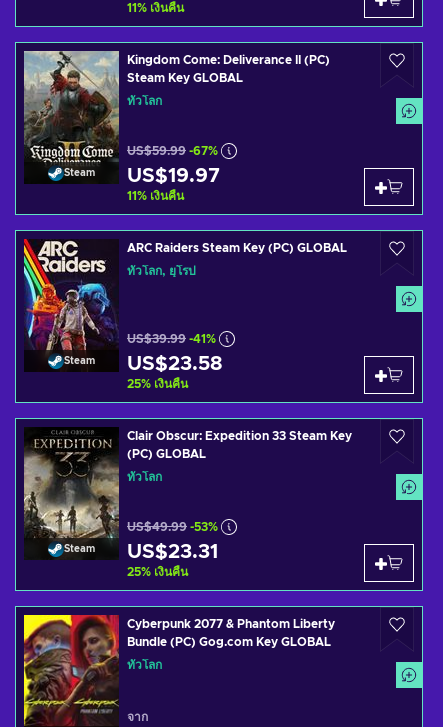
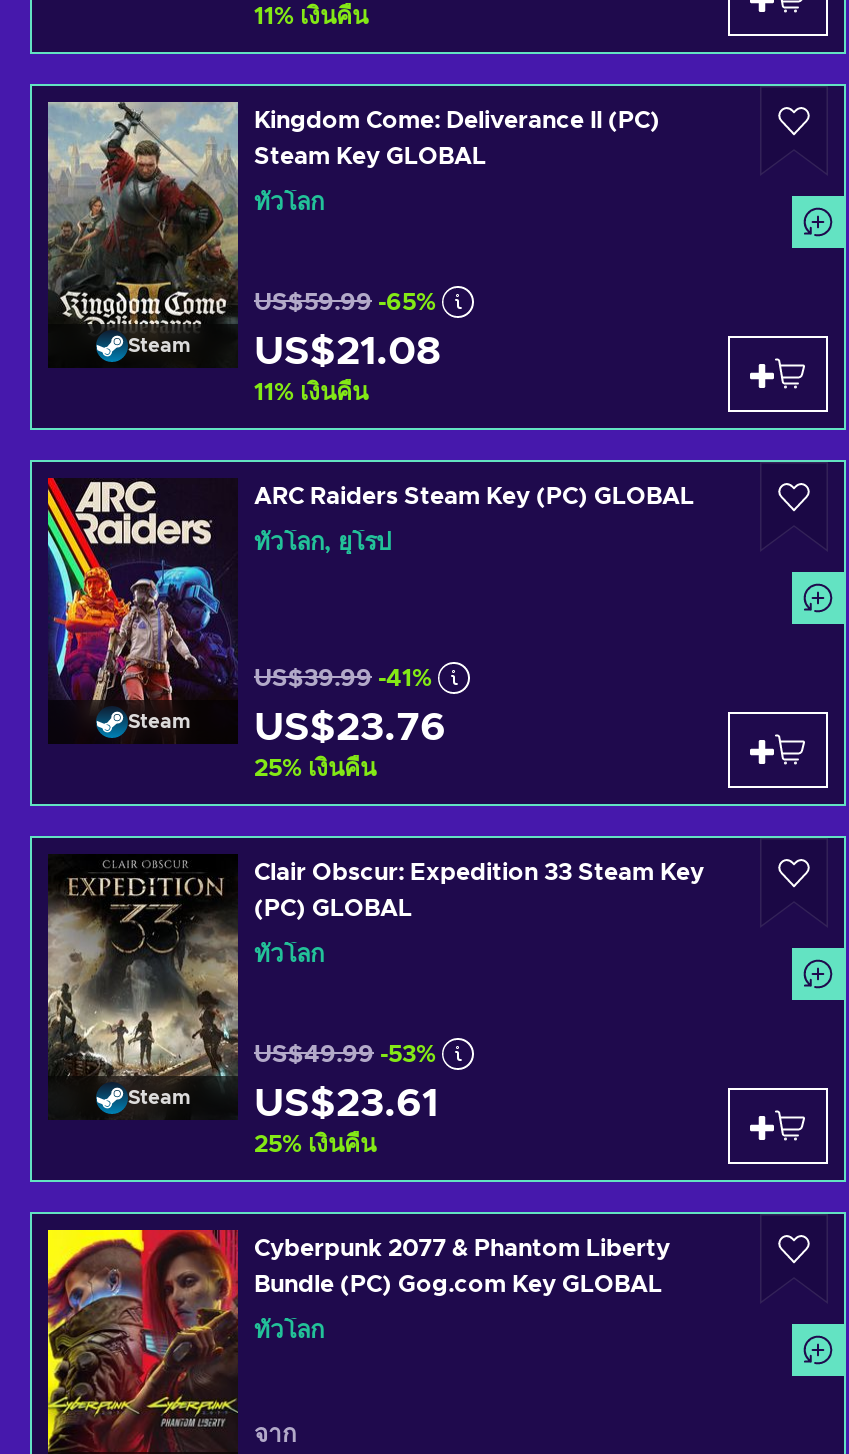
[127,145,218,157] US$59.99 -67% -> [254,289,436,313] US$59.99 -65%
[127,166,220,186] US$19.97 -> [254,332,440,372] US$21.08
[127,354,222,374] US$23.58 -> [254,708,446,748] US$23.76
[127,542,218,562] US$23.31 -> [254,1084,438,1124] US$23.61

